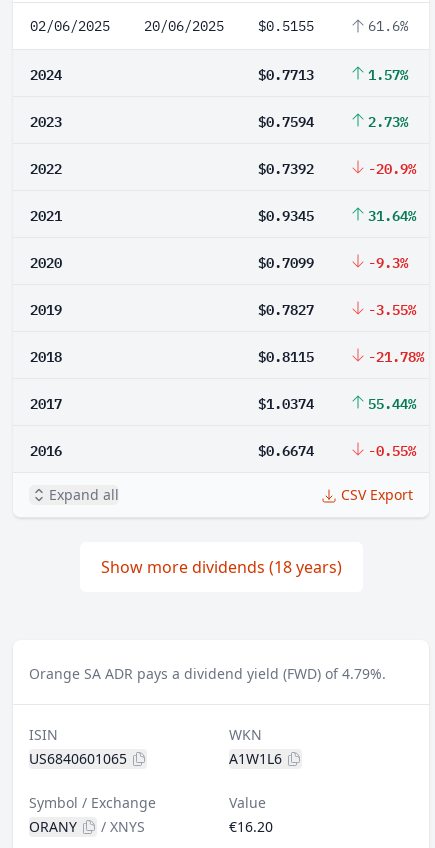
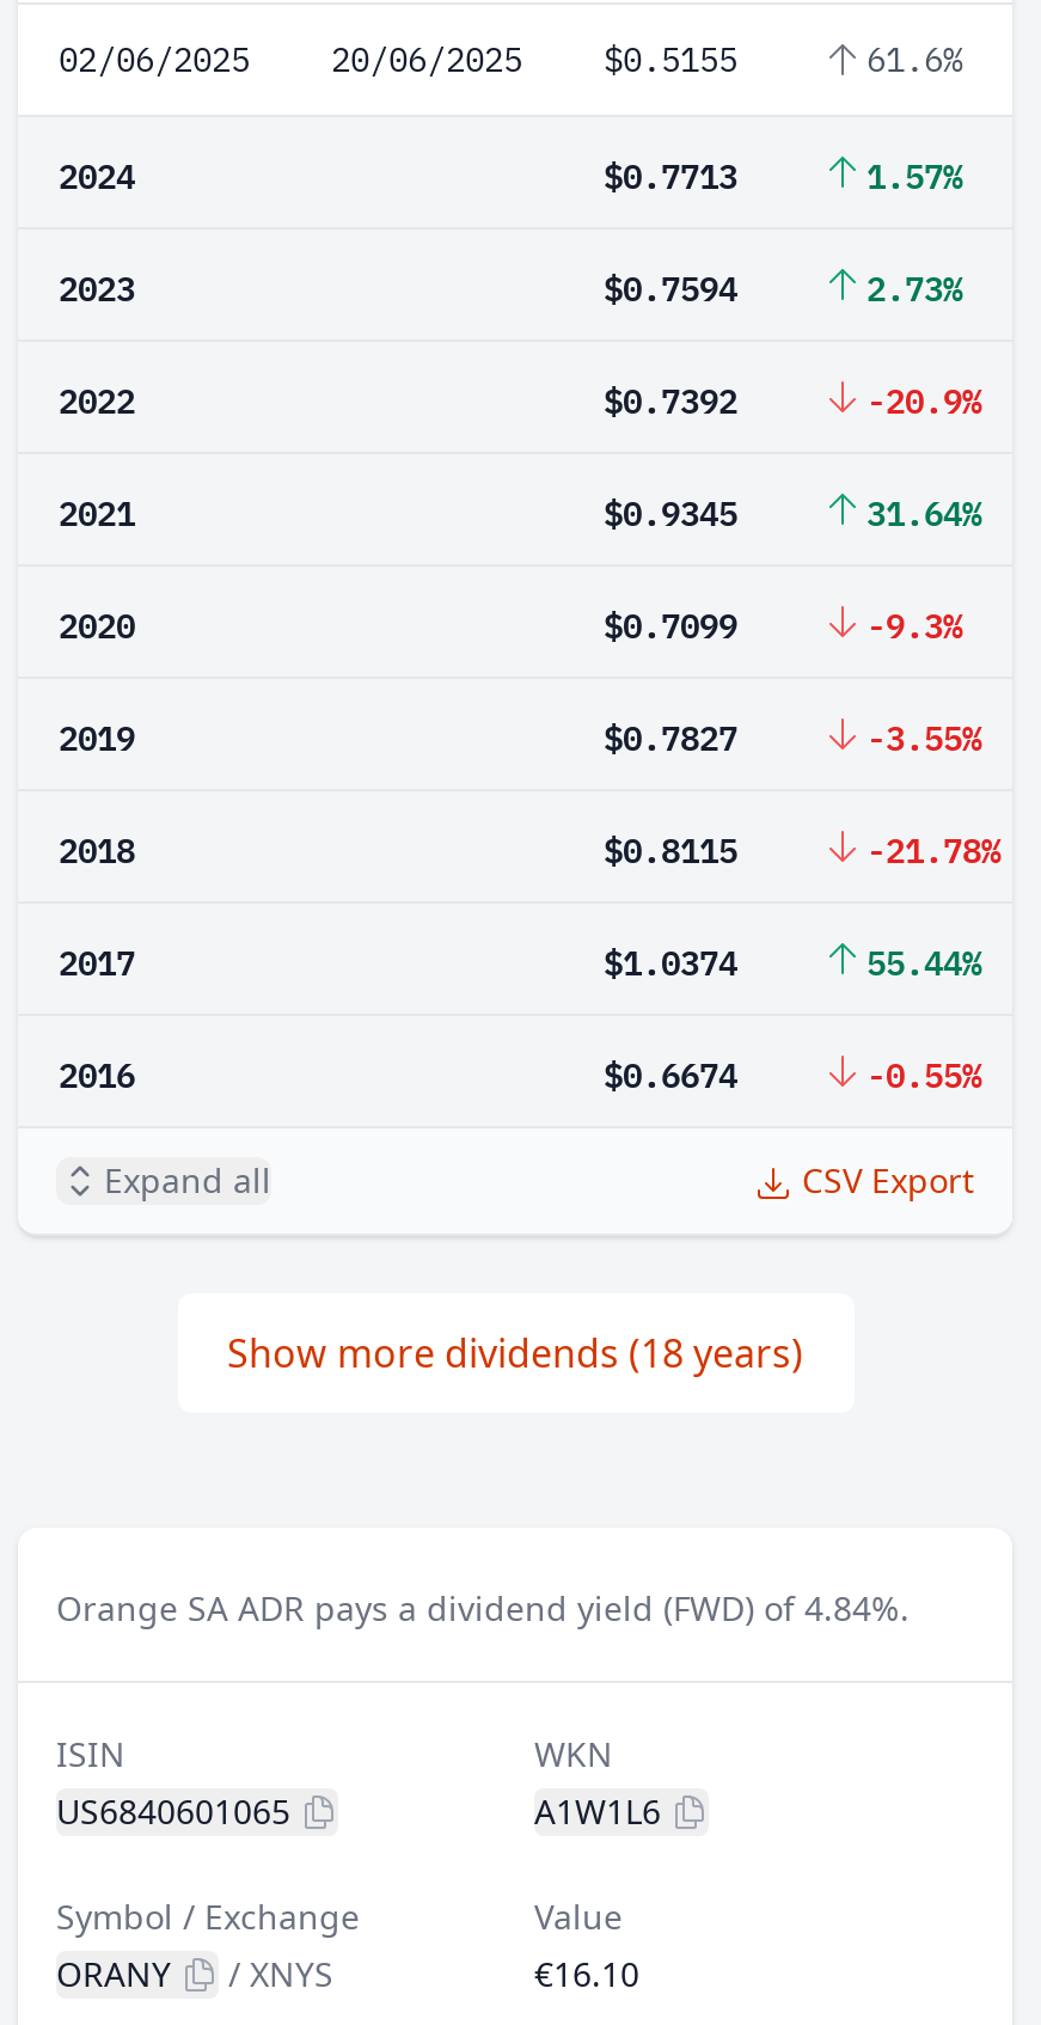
[29,664,386,683] Orange SA ADR pays a dividend yield (FWD) of 4.79%. -> [56,1585,910,1631] Orange SA ADR pays a dividend yield (FWD) of 4.84%.
[229,817,273,836] €16.20 -> [534,1951,639,1996] €16.10

